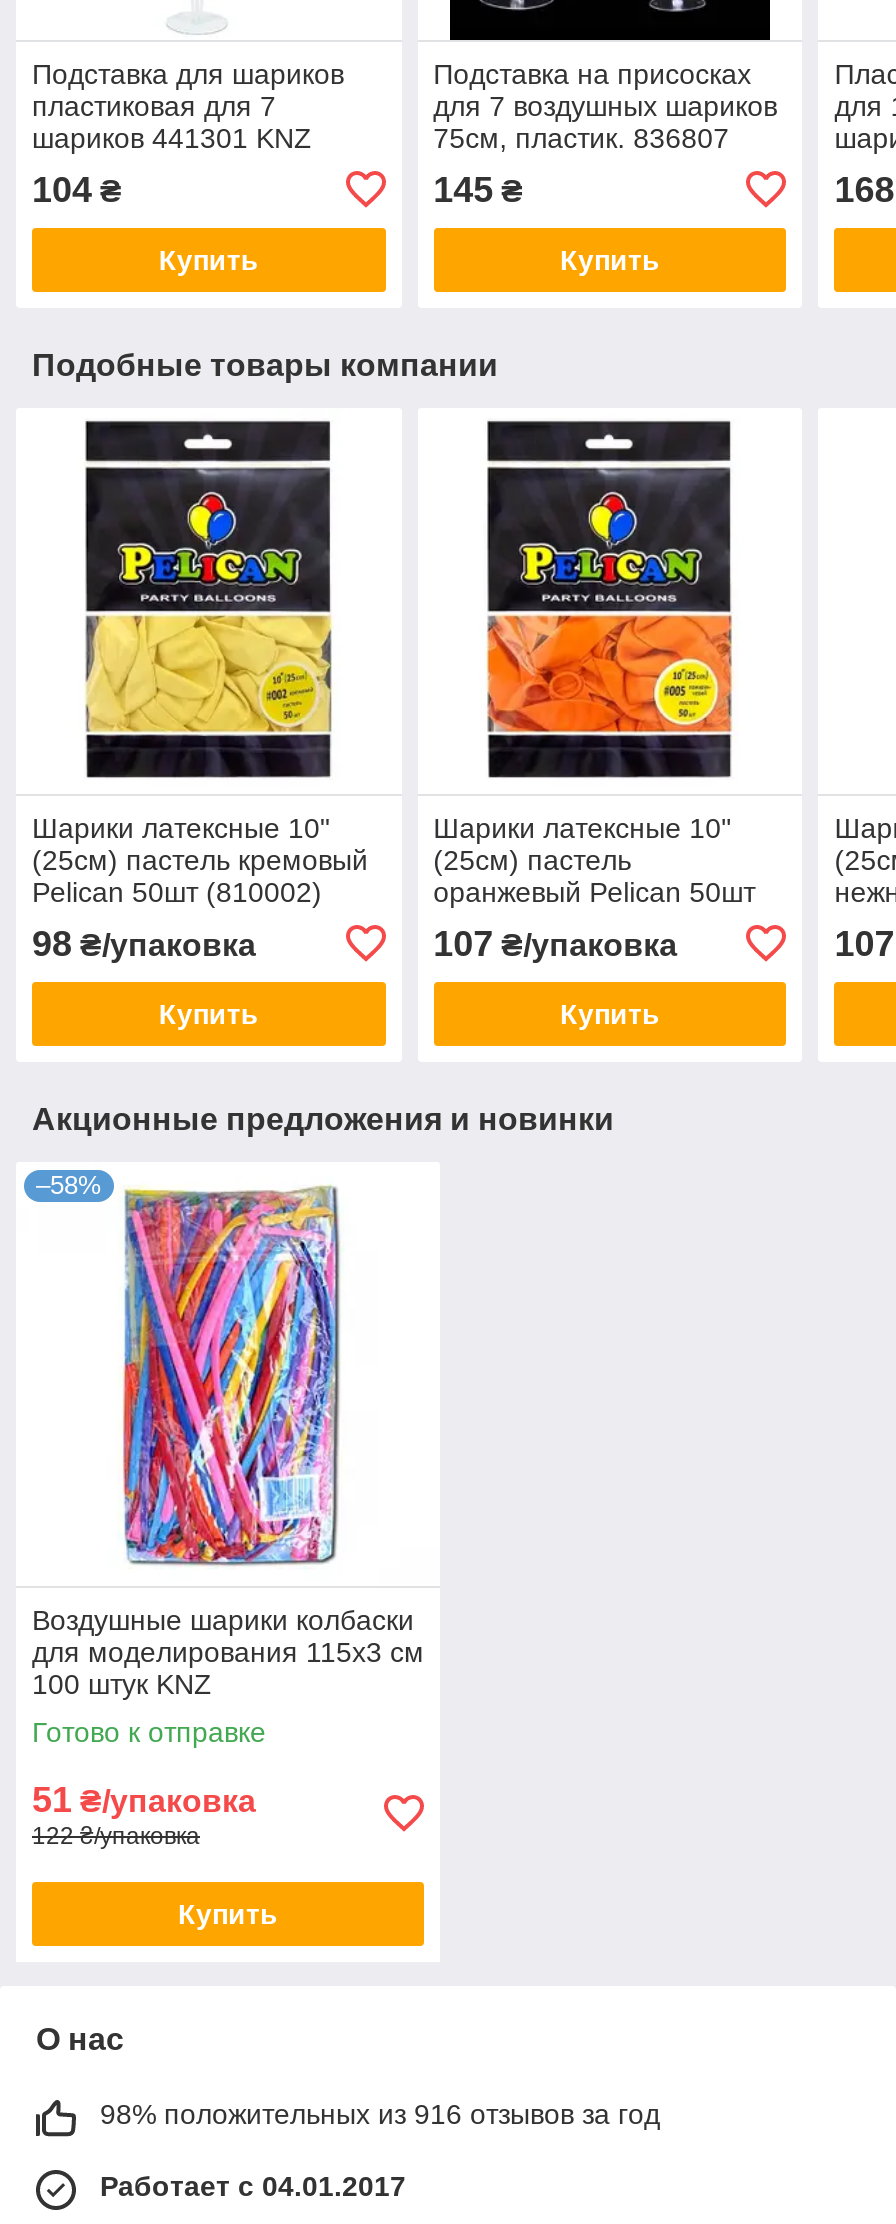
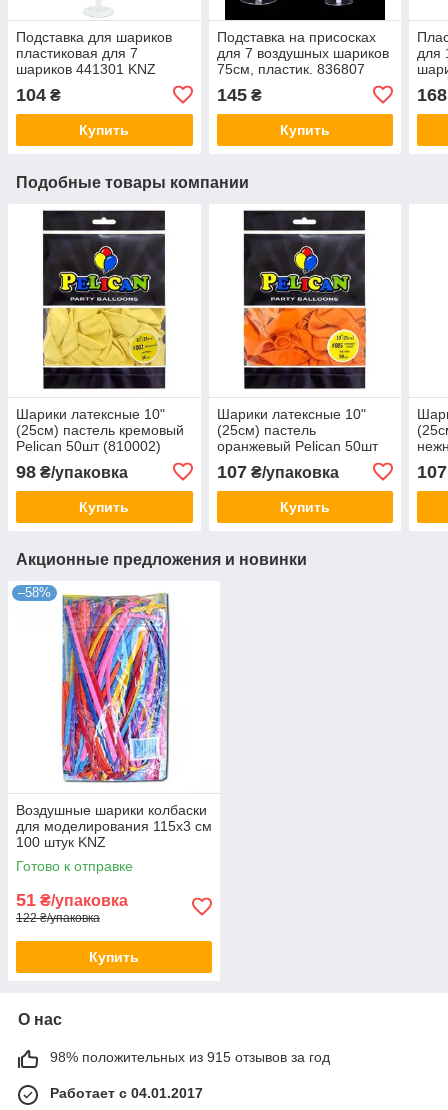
[100,2097,660,2129] 98% положительных из 916 отзывов за год -> [50,1049,330,1065] 98% положительных из 915 отзывов за год

